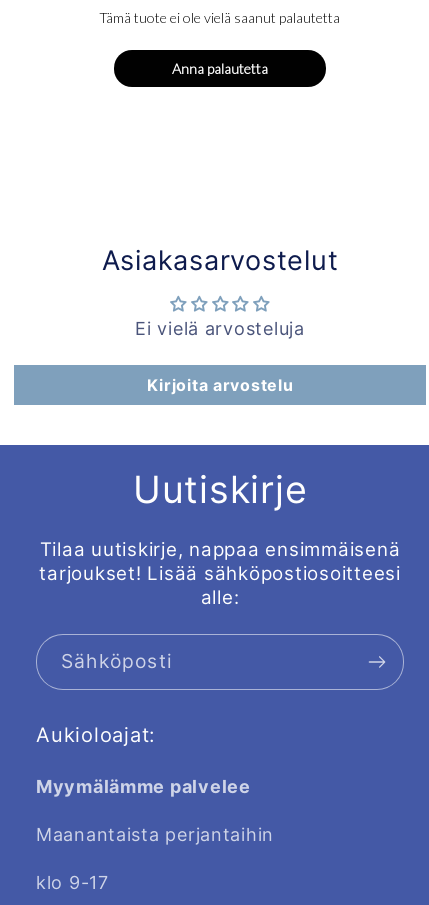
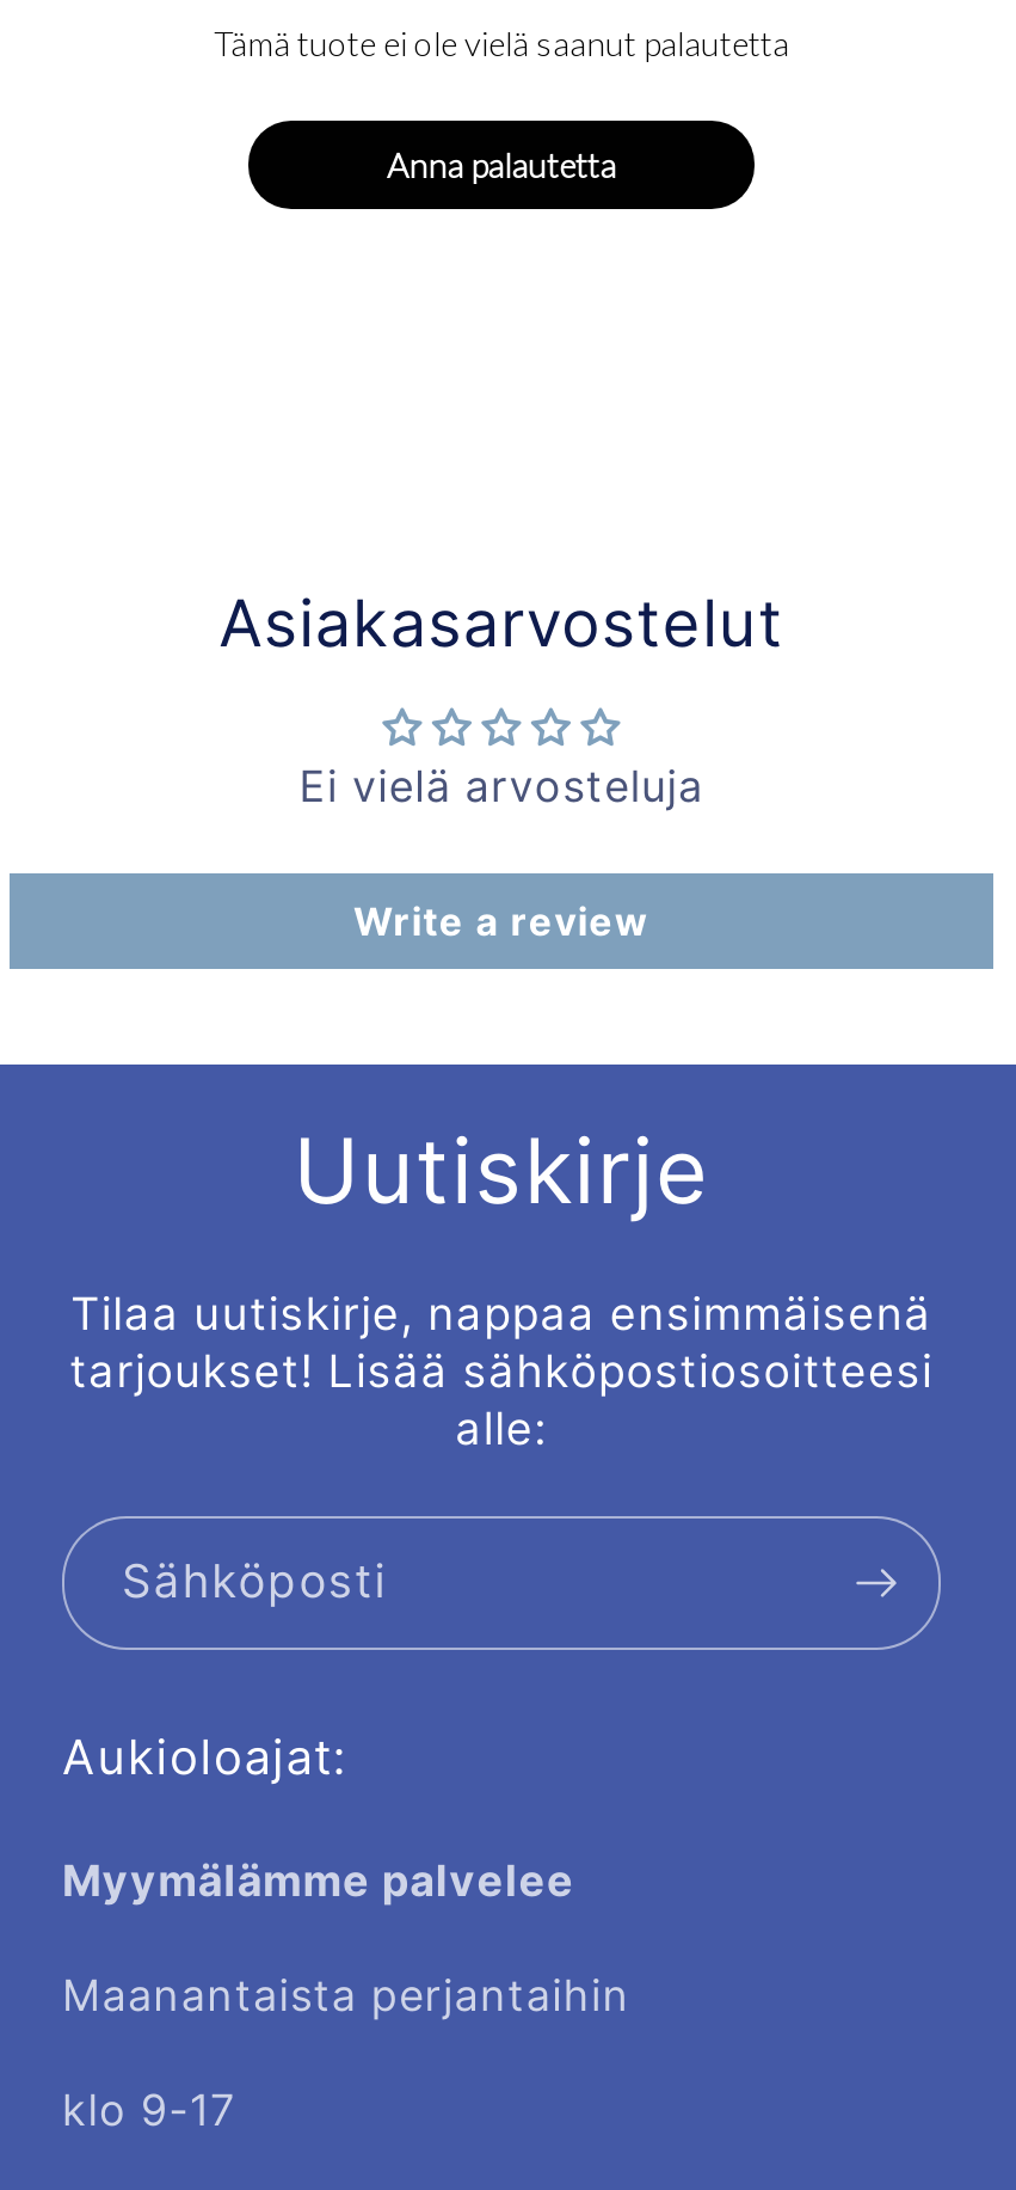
[146,375,293,395] Kirjoita arvostelu -> [353,898,649,946] Write a review

